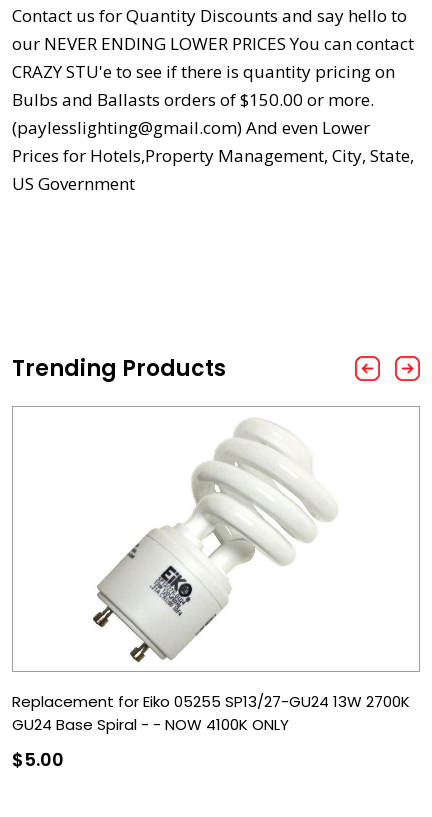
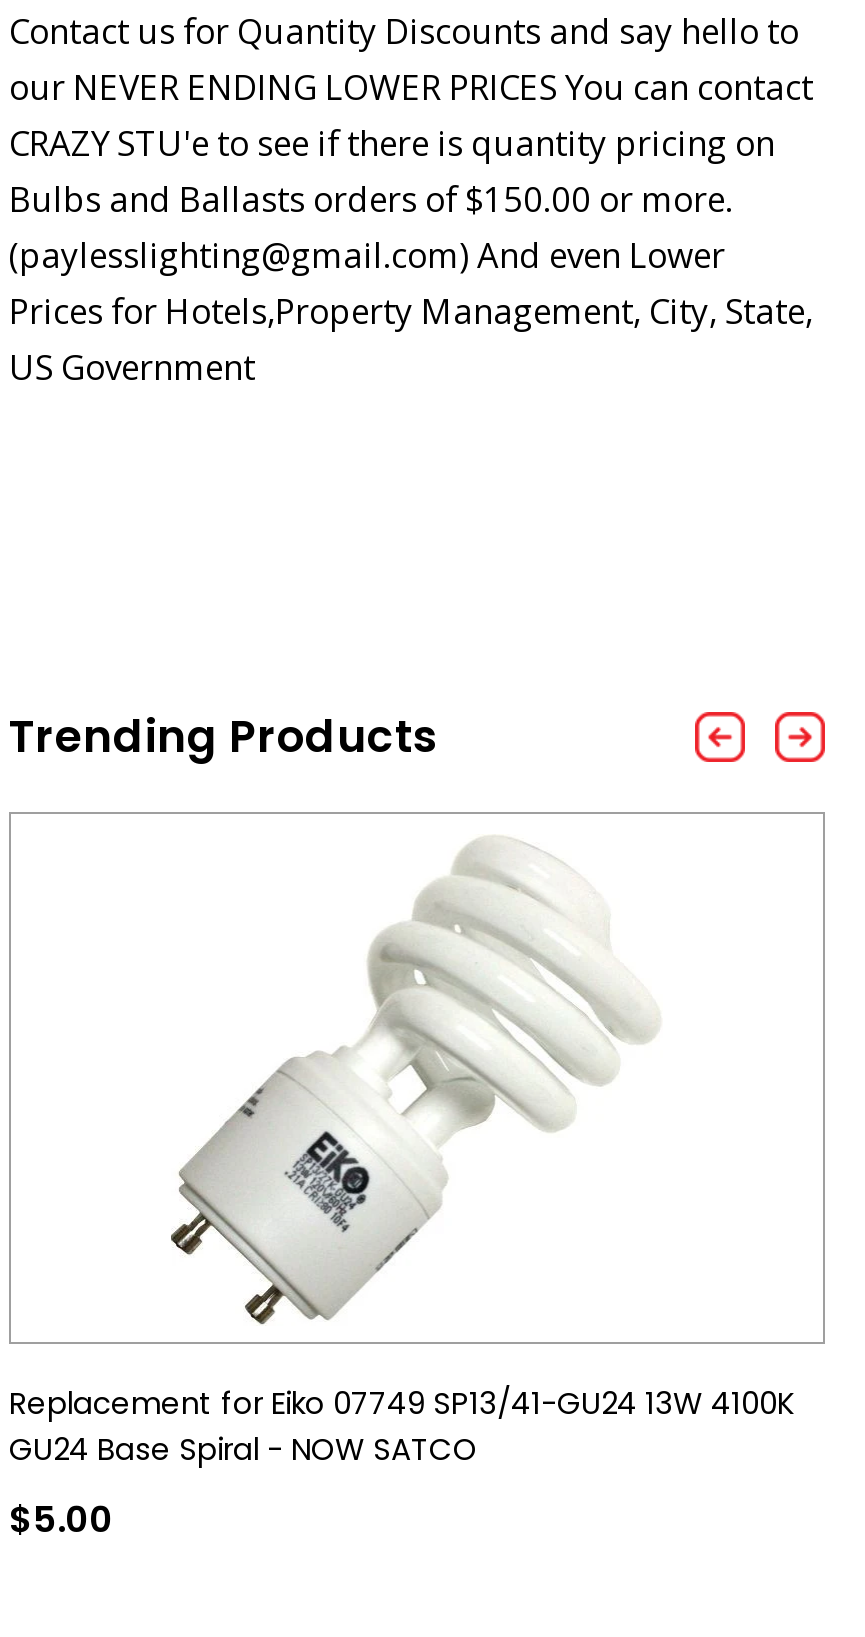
[12,691,410,735] Replacement for Eiko 05255 SP13/27-GU24 13W 2700K | GU24 Base Spiral - - NOW 4100K ONLY -> [9,1382,795,1470] Replacement for Eiko 07749 SP13/41-GU24 13W 4100K | GU24 Base Spiral - NOW SATCO

